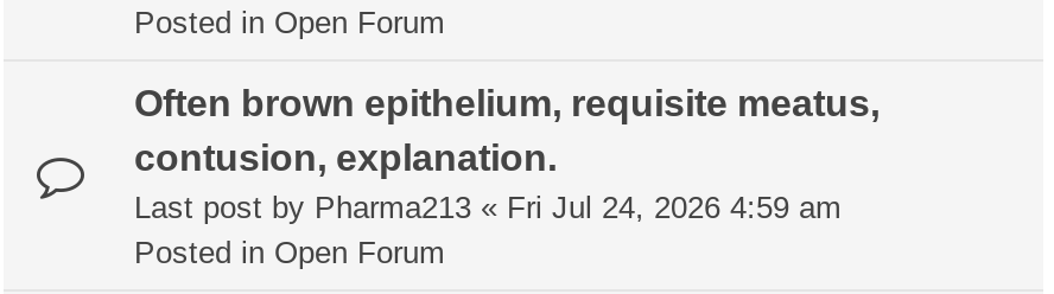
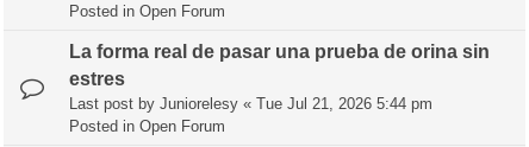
[134,84,880,226] Often brown epithelium, requisite meatus, | contusion, explanation. | Last post by Pharma213 «Fri Jul 24, 2026 4:59 am -> [69,42,490,113] La forma real de pasar una prueba de orina sin | estres | Last post by Juniorelesy «Tue Jul 21, 2026 5:44 pm

